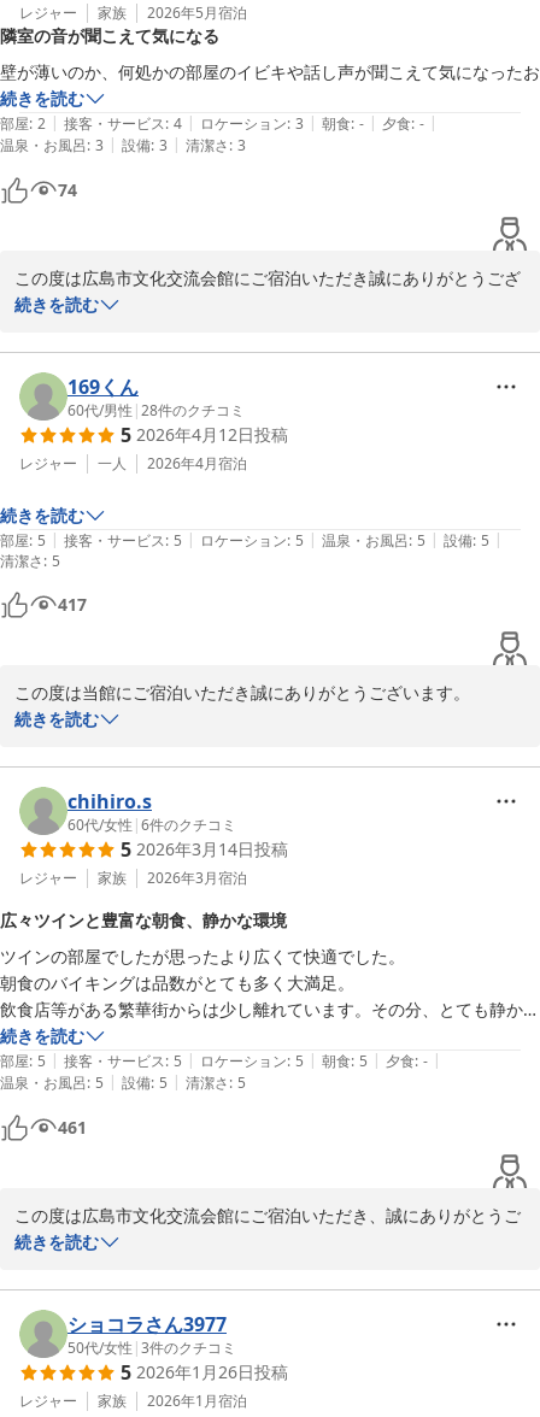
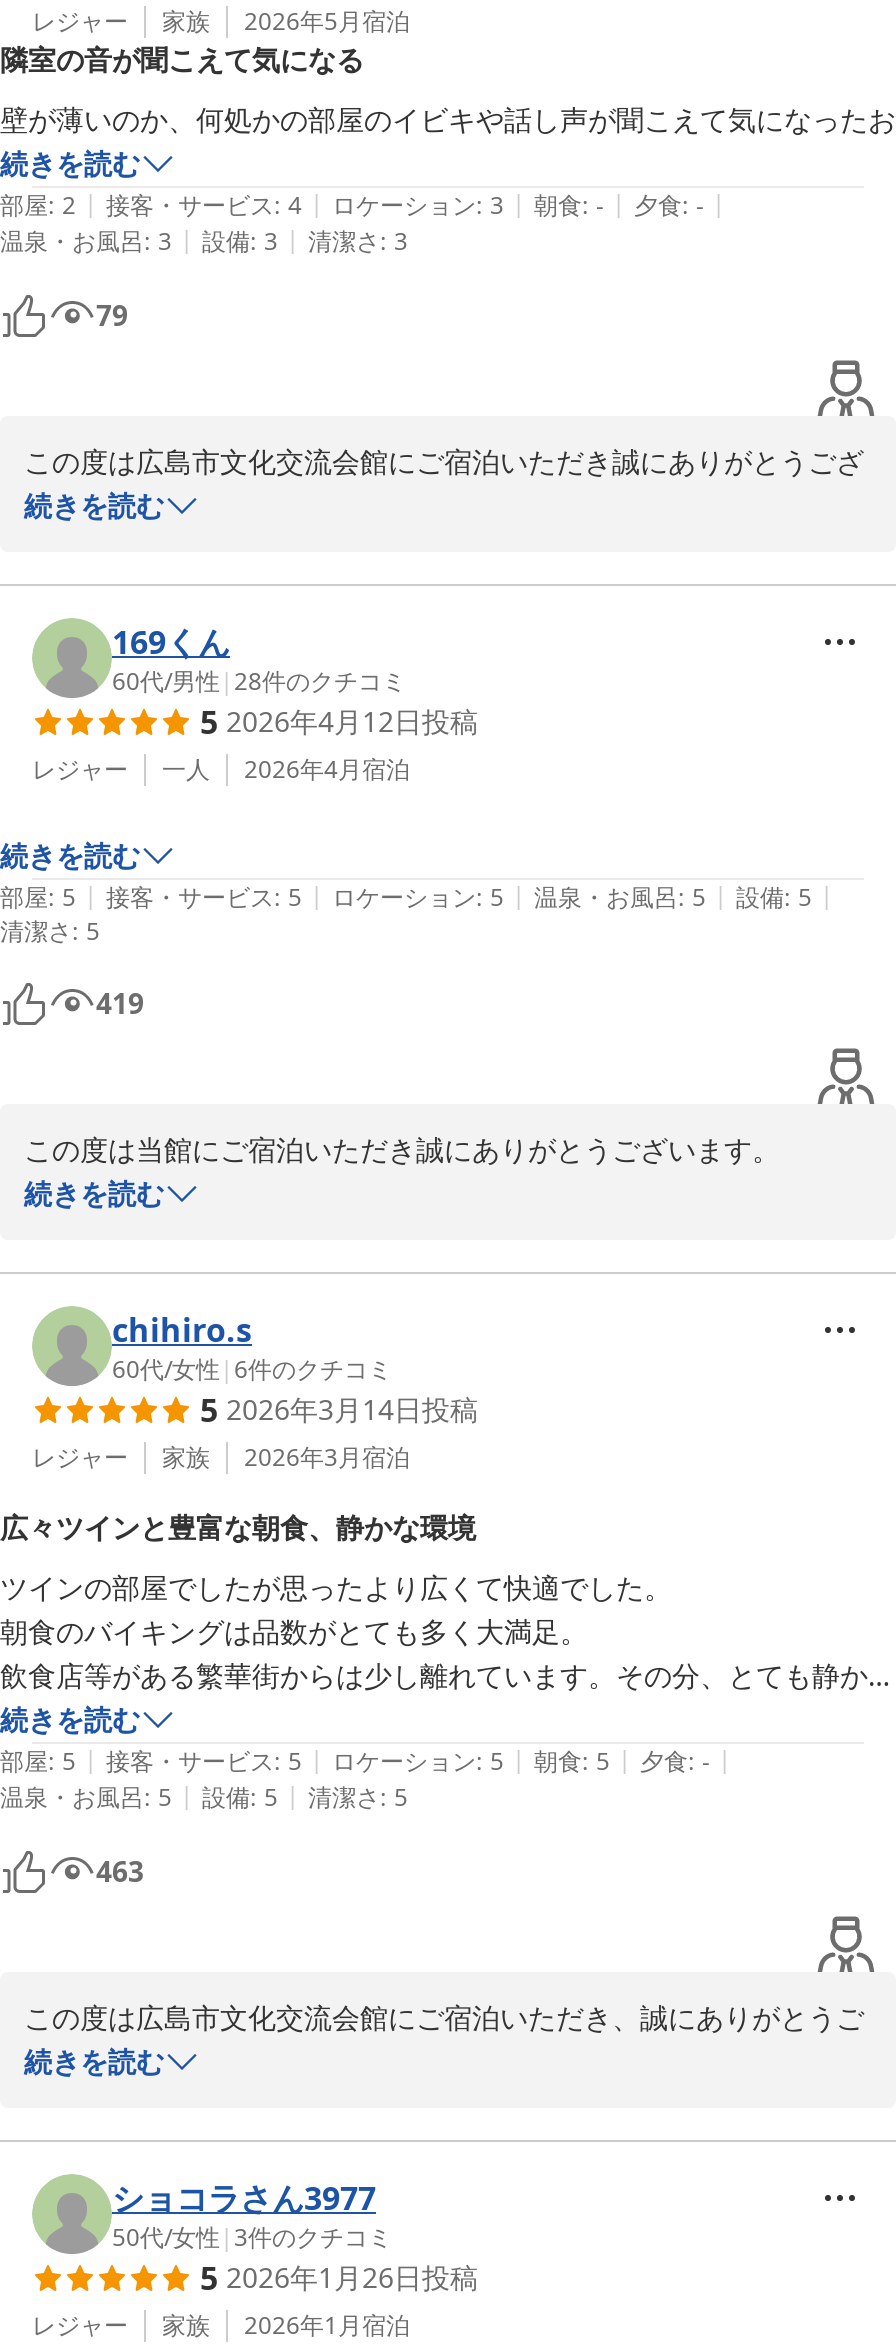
[58,178,77,201] 74 -> [96,296,128,334] 79
[58,593,87,616] 417 -> [96,984,144,1022] 419
[58,1116,87,1139] 461 -> [96,1852,144,1890] 463

